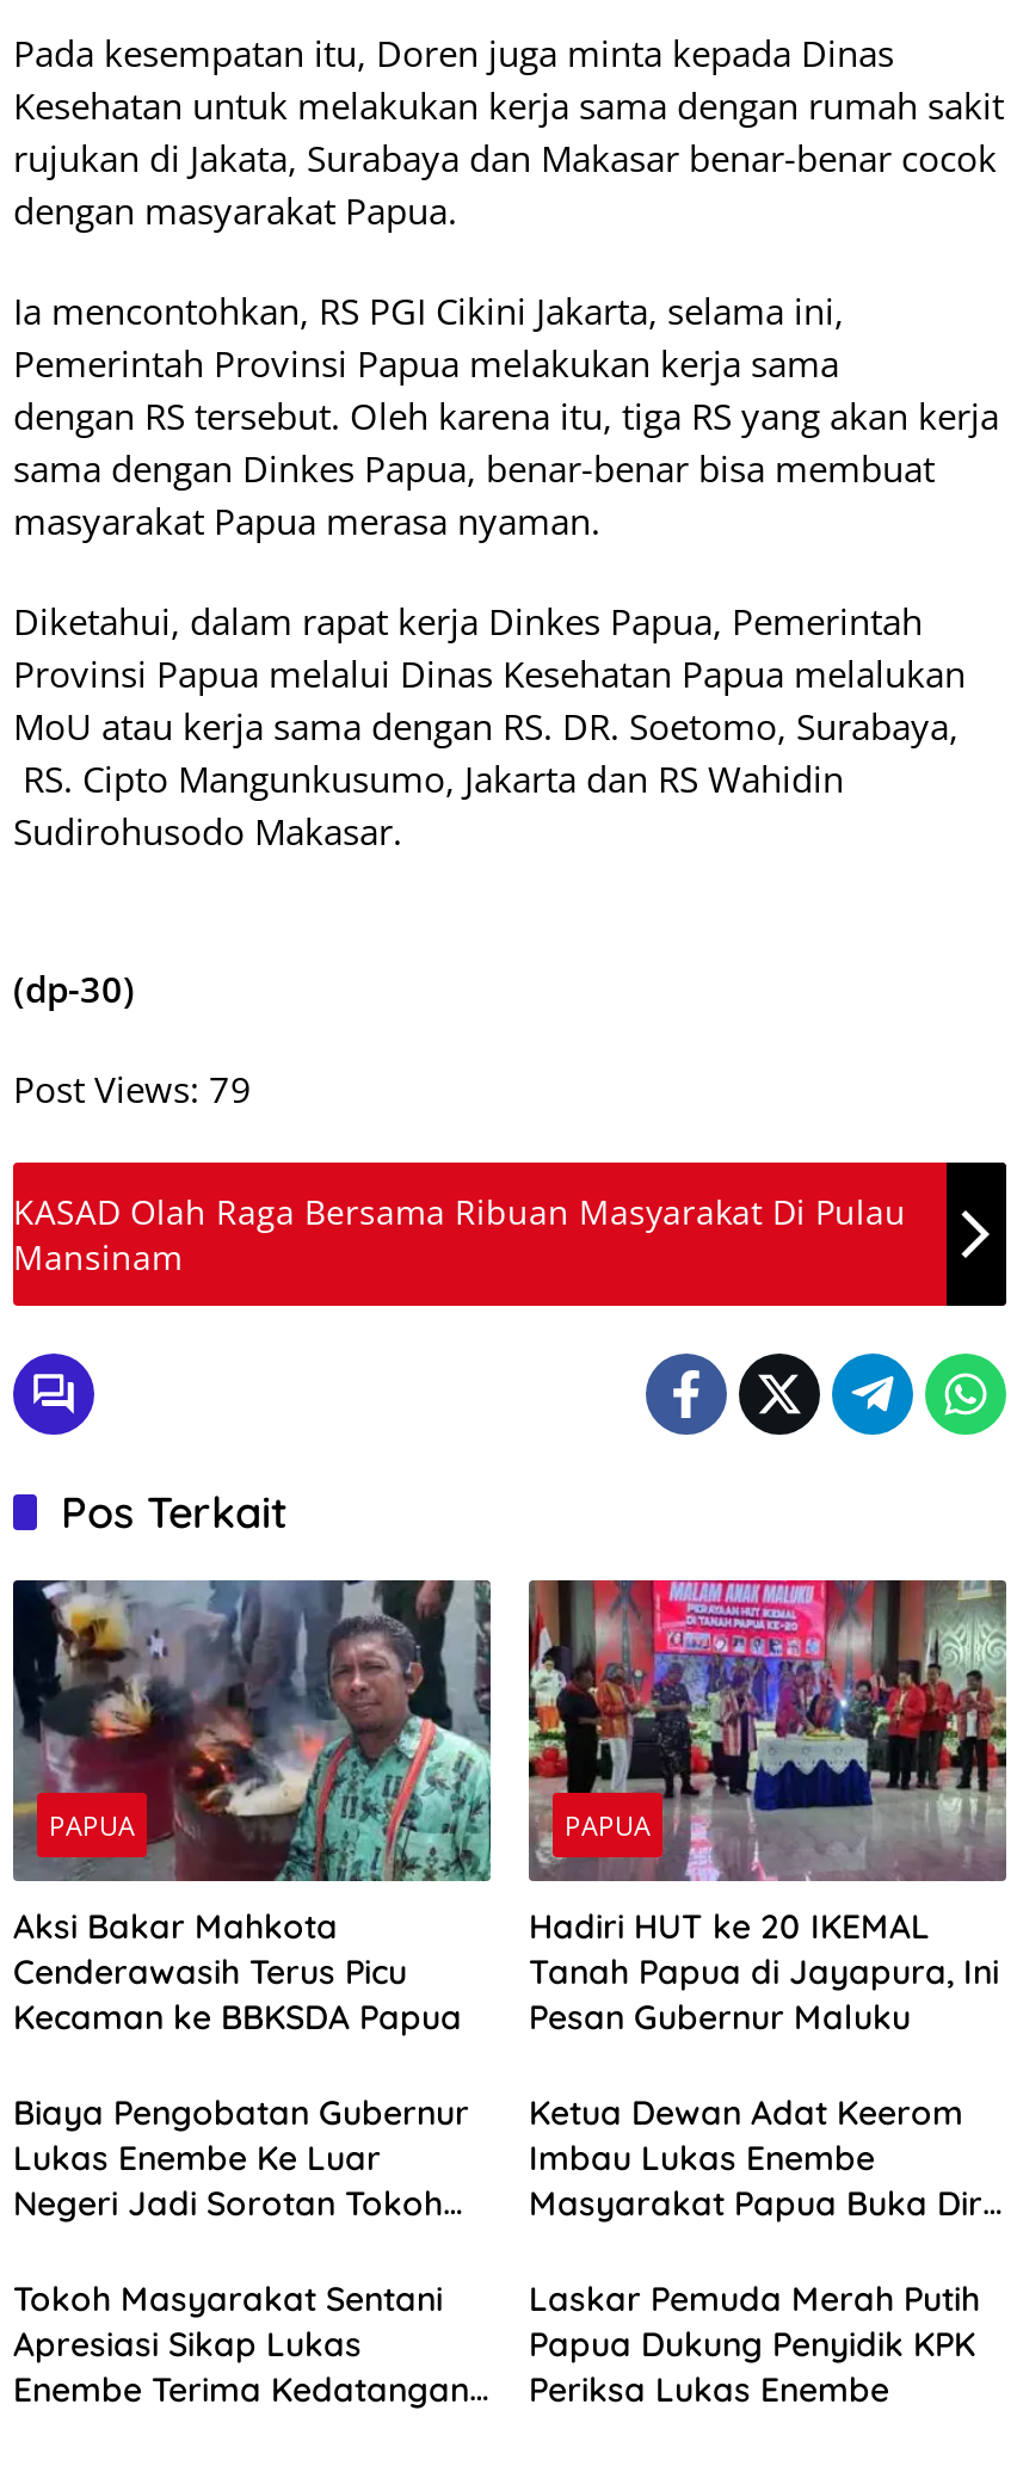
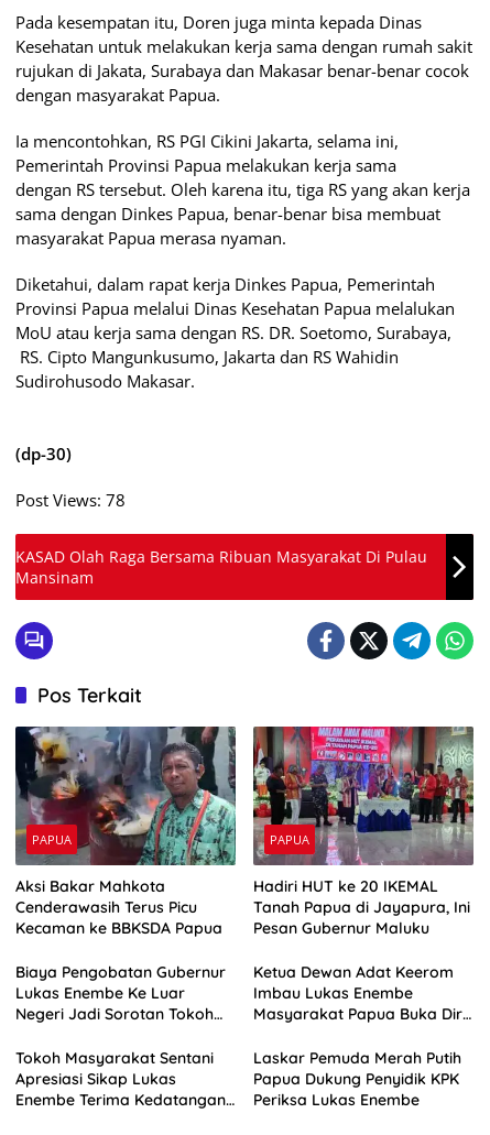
[13,1065,252,1112] Post Views: 79 -> [15,489,126,511] Post Views: 78

